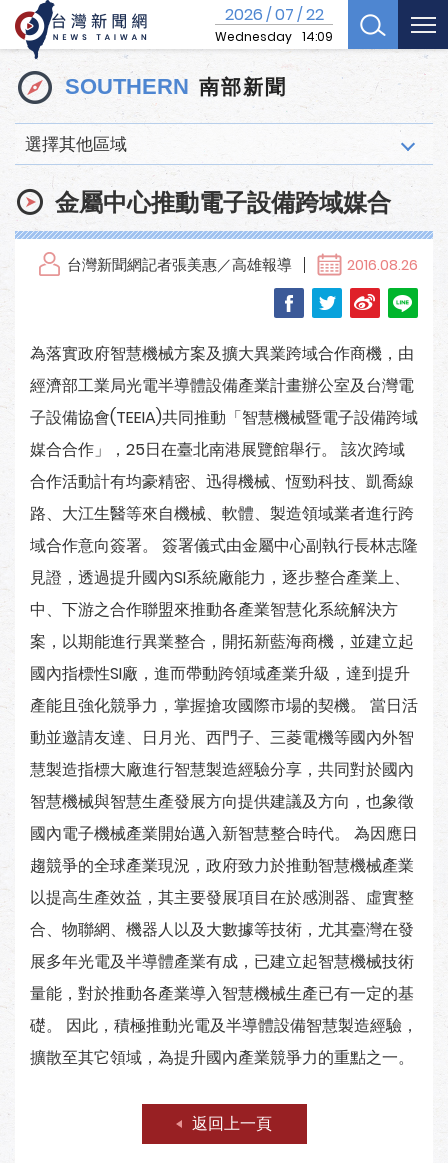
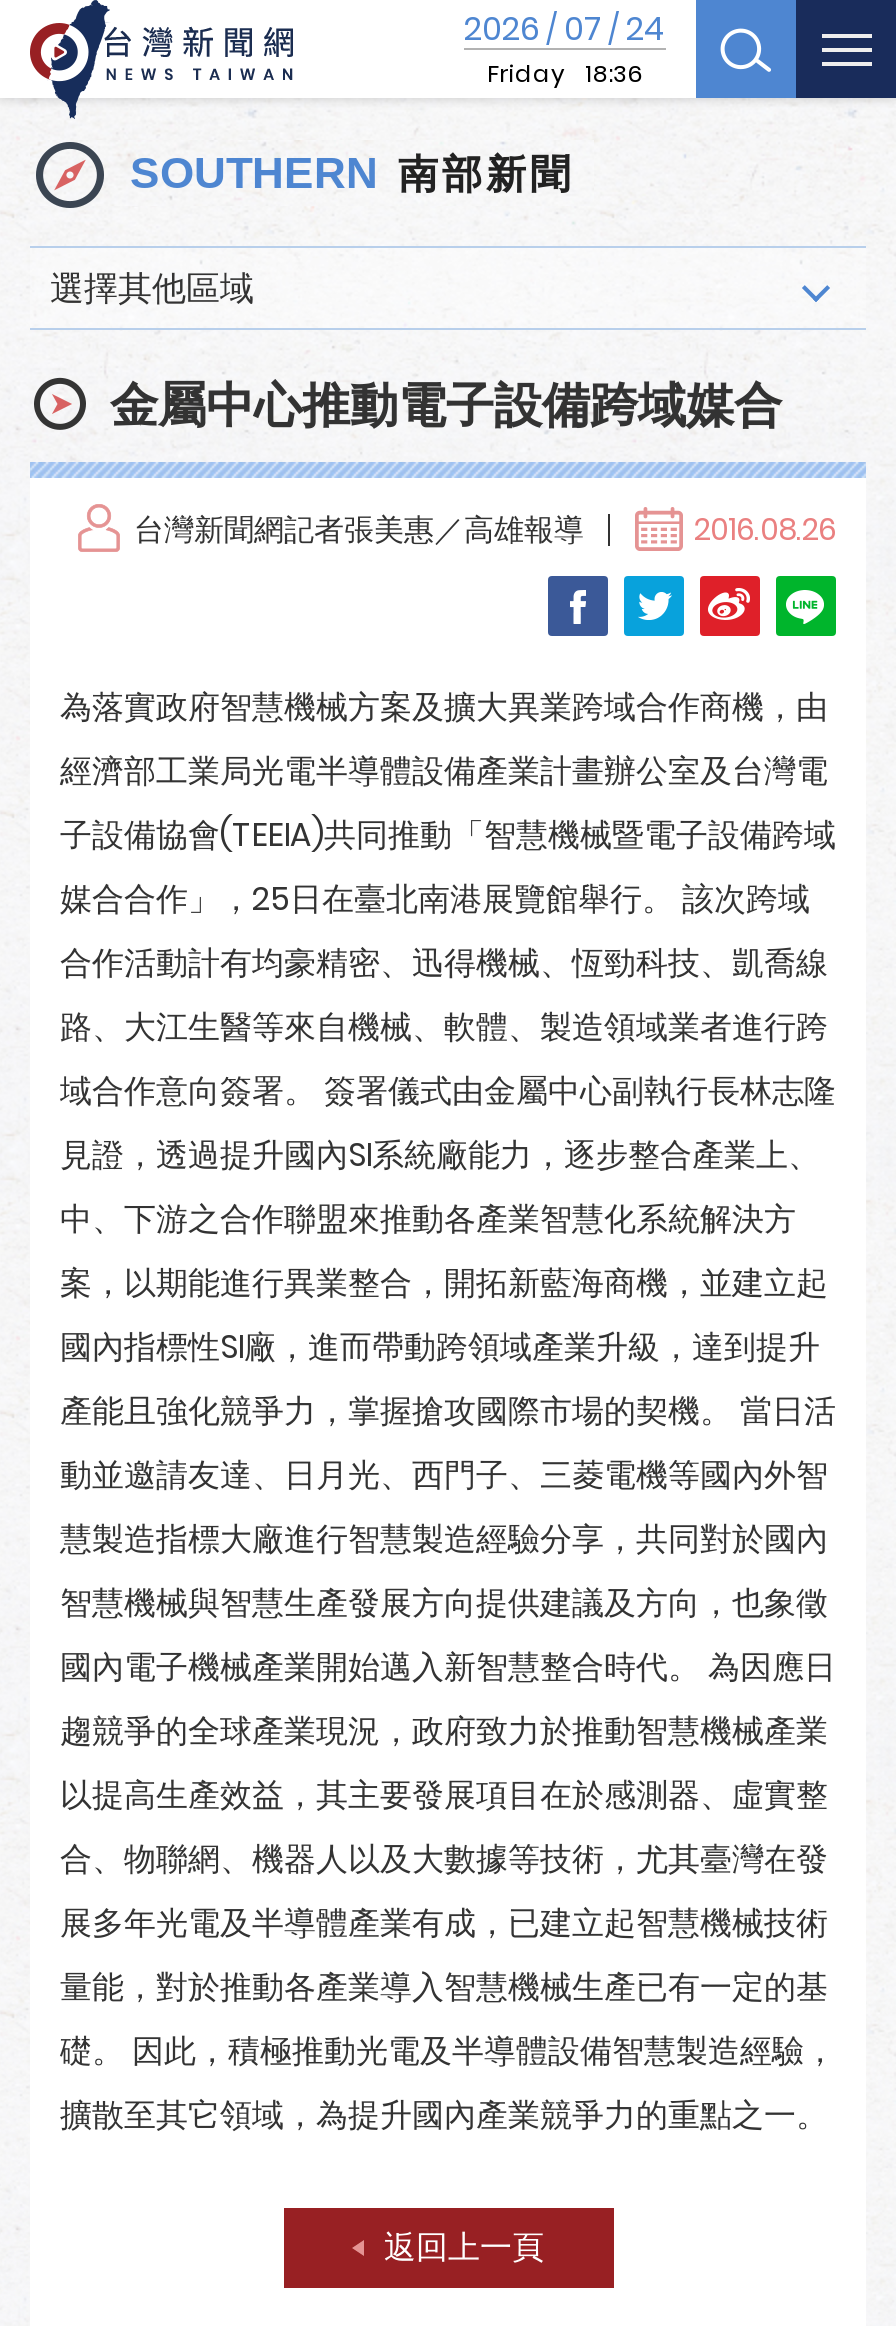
[215,3,333,45] 2026 / 07 / 22 | Wednesday 14:09 -> [464,6,666,90] 2026 / 07 / 24 | Friday 18:36

